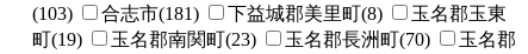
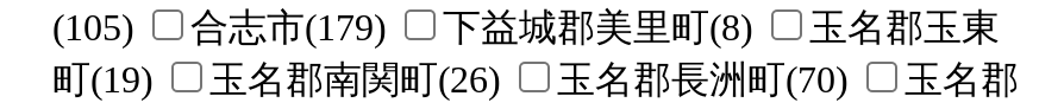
[32,4,73,24] (103) -> [52,8,133,48] (105)
[101,4,199,24] 合志市(181) -> [190,8,386,48] 合志市(179)
[111,30,256,50] 玉名郡南関町(23) -> [209,60,500,100] 玉名郡南関町(26)

